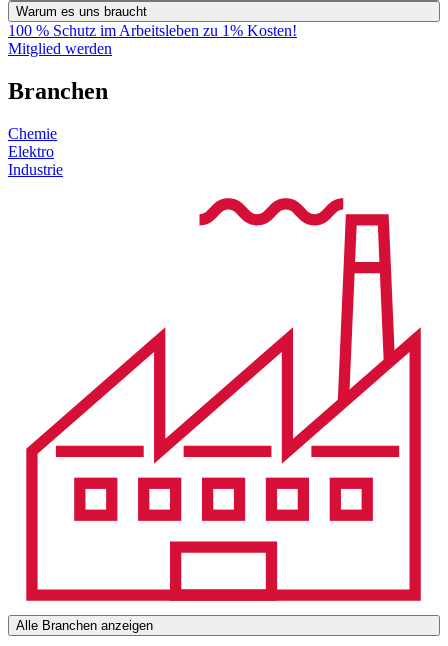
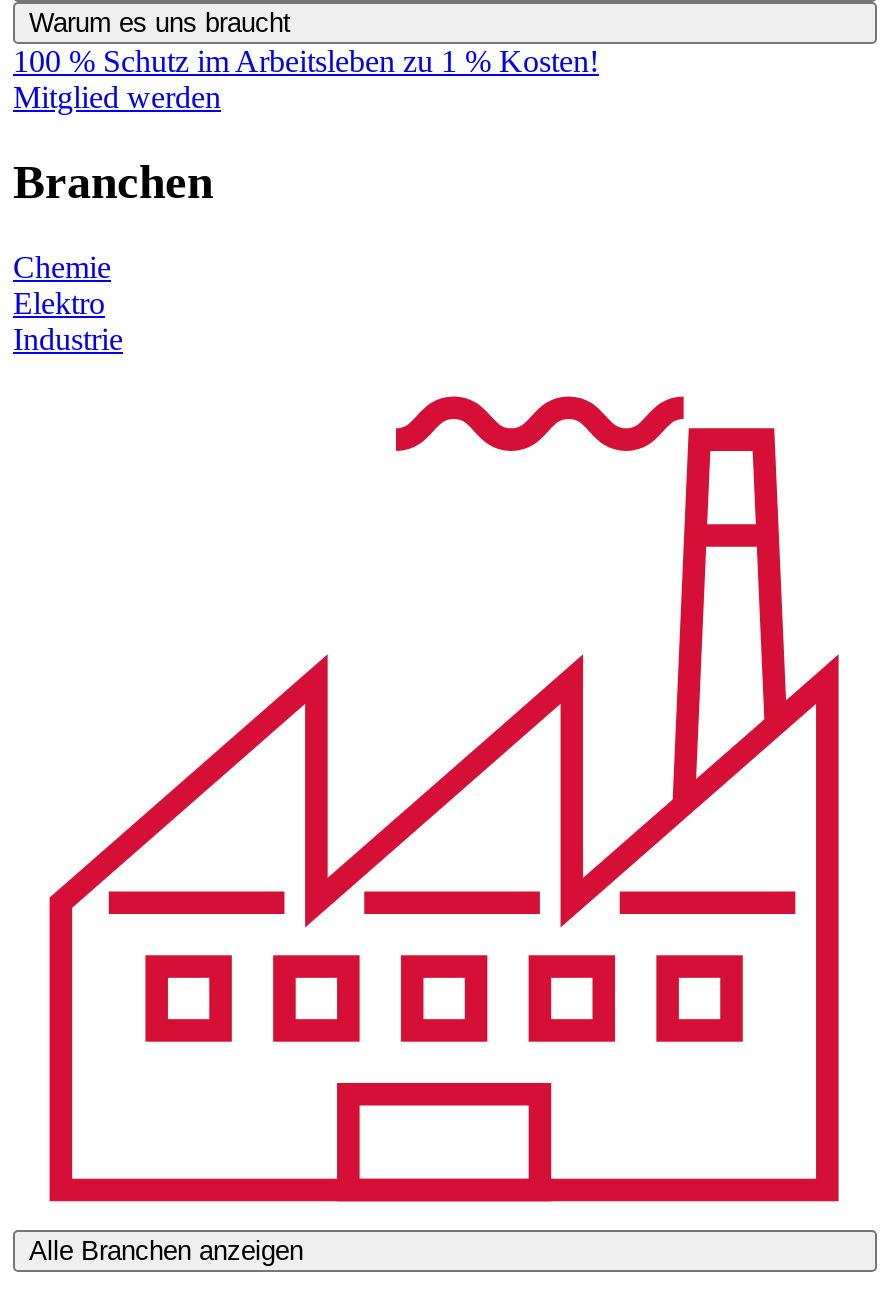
[8,22,297,39] 100 % Schutz im Arbeitsleben zu 1% Kosten! -> [13,44,599,78] 100 % Schutz im Arbeitsleben zu 1 % Kosten!

